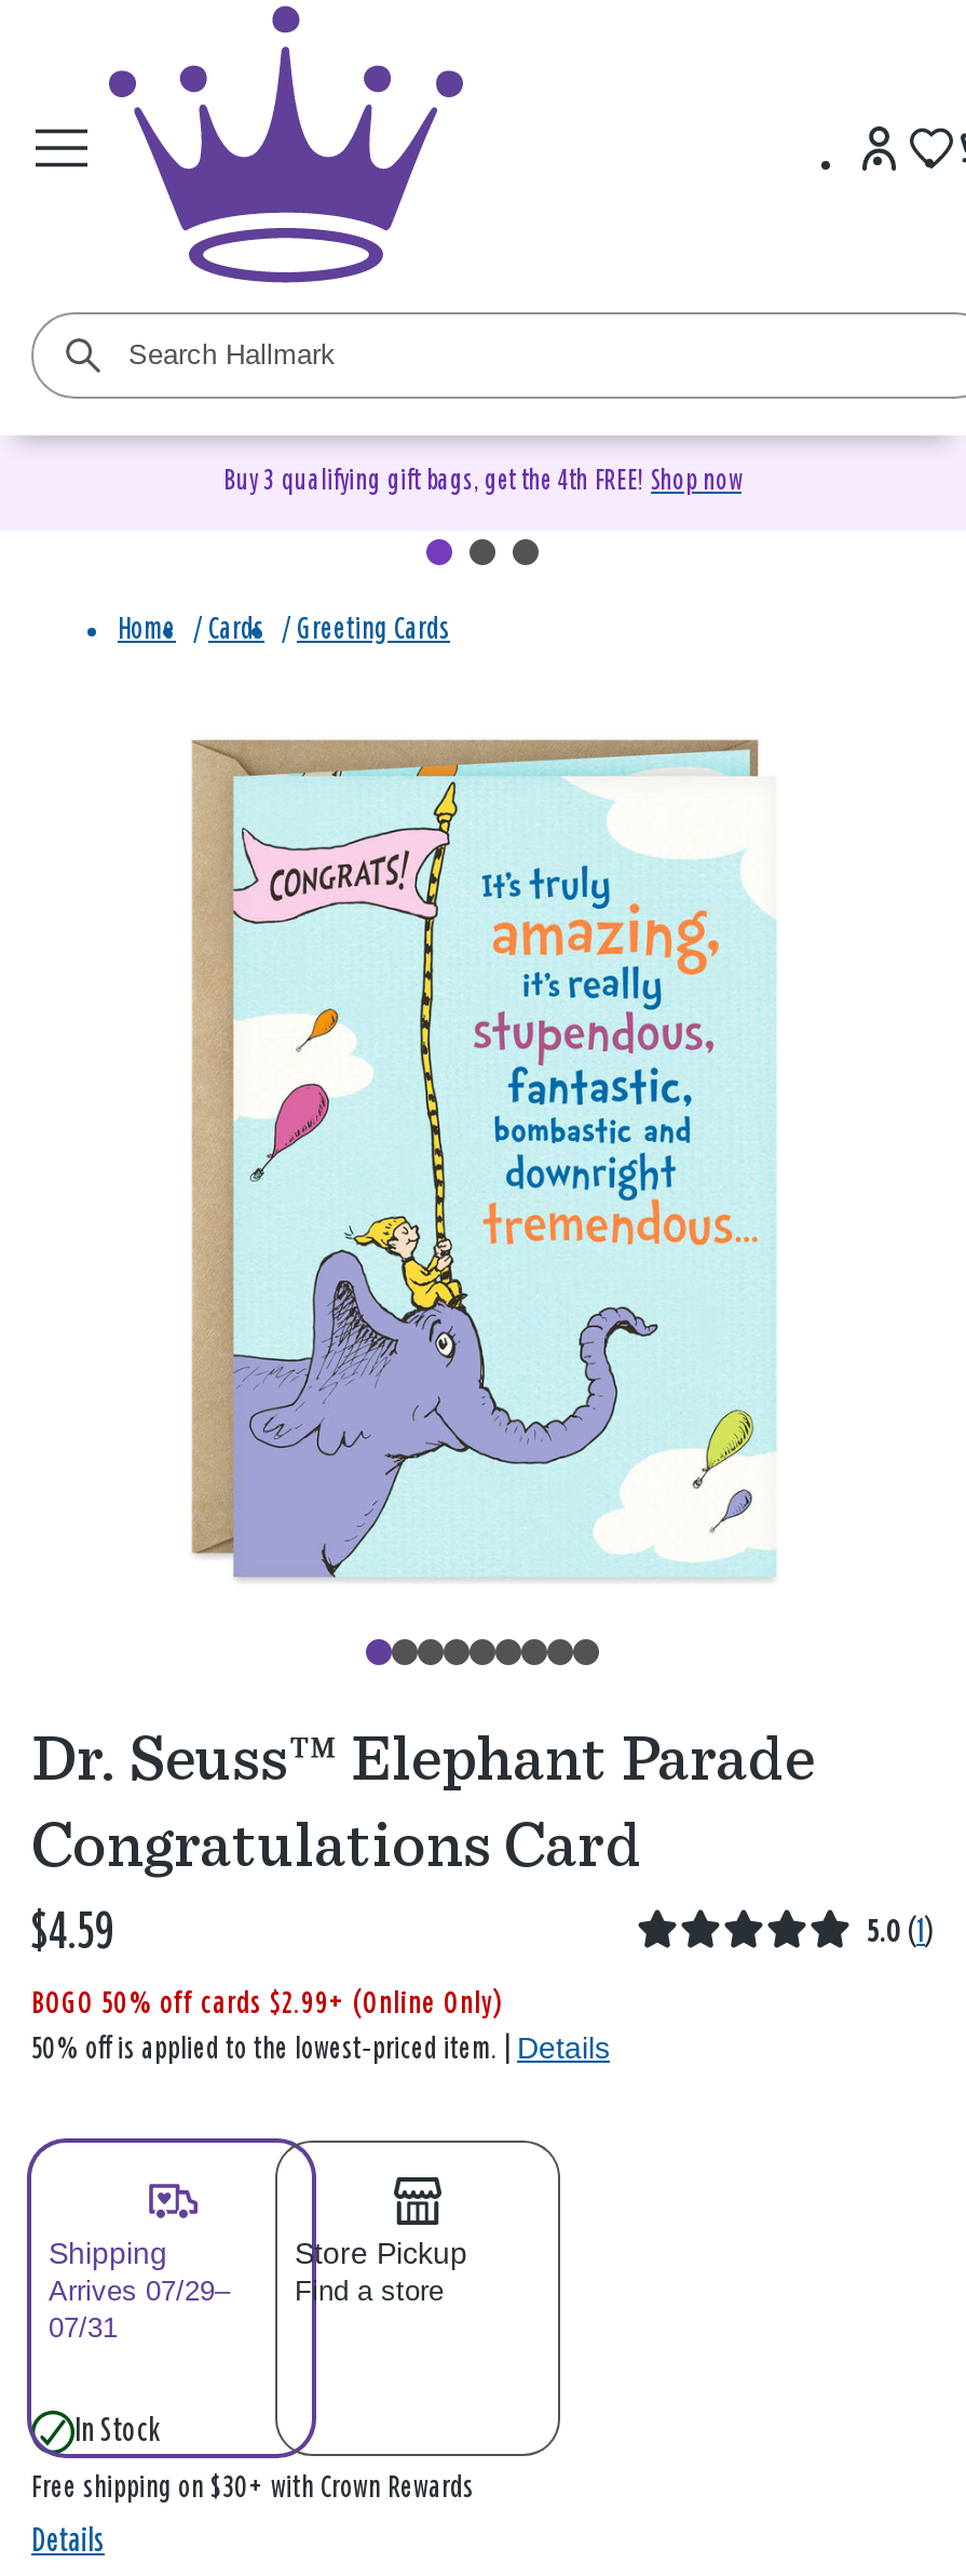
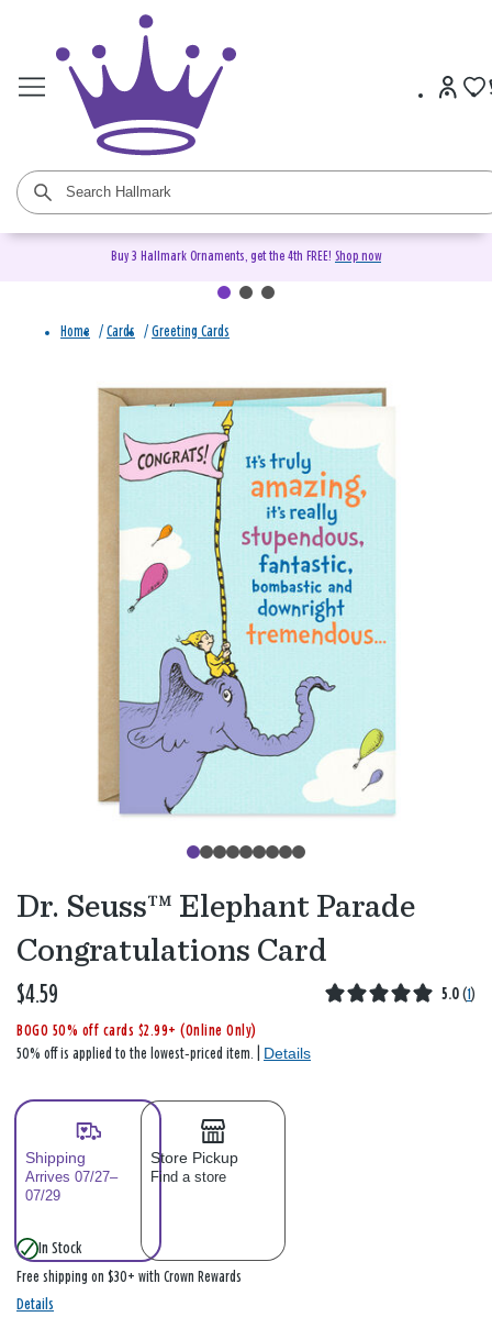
[223,468,741,496] Buy 3 qualifying gift bags, get the 4th FREE! Shop now -> [111,250,381,264] Buy 3 Hallmark Ornaments, get the 4th FREE! Shop now
[49,2275,444,2307] Arrives 07/29– Find a store -> [25,1169,226,1185] Arrives 07/27– Find a store
[49,2311,118,2344] 07/31 -> [25,1187,60,1204] 07/29

